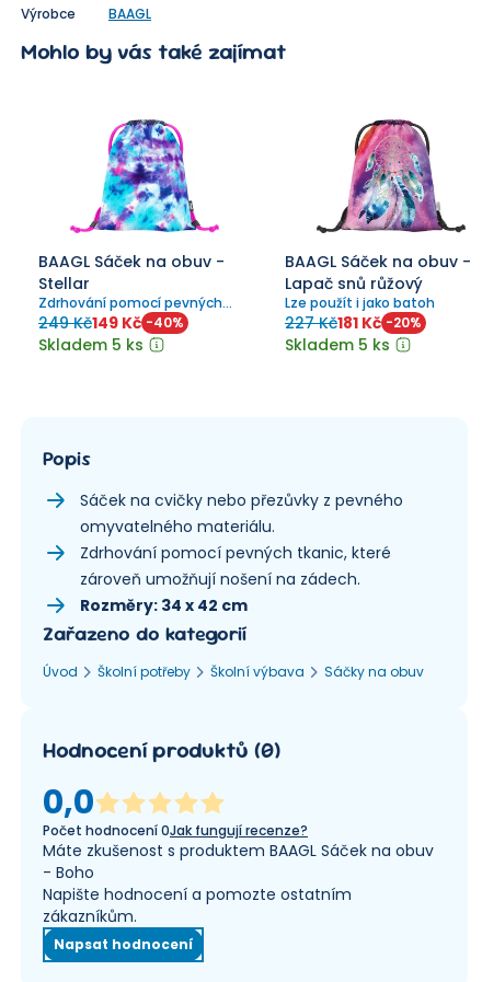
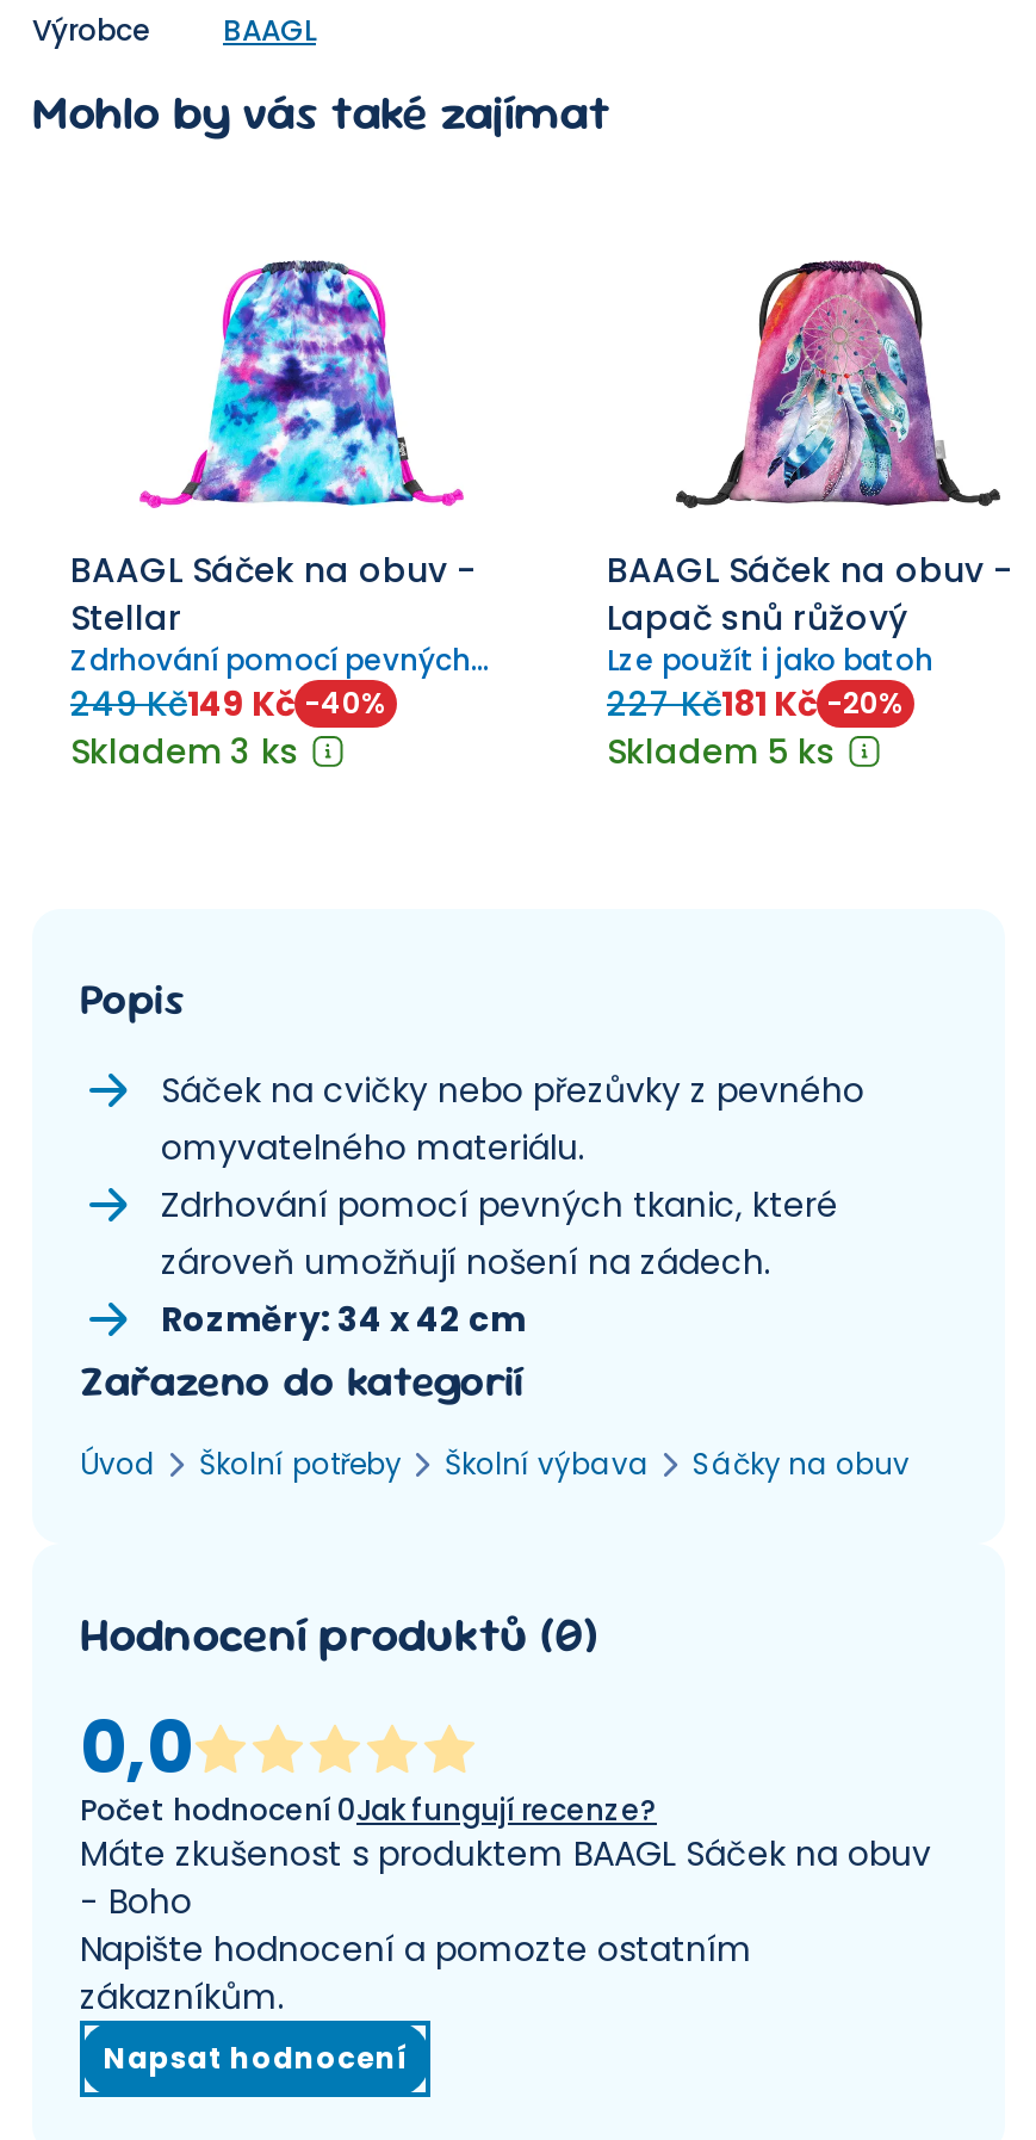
[38,334,144,356] Skladem 5 ks -> [70,728,299,775] Skladem 3 ks

